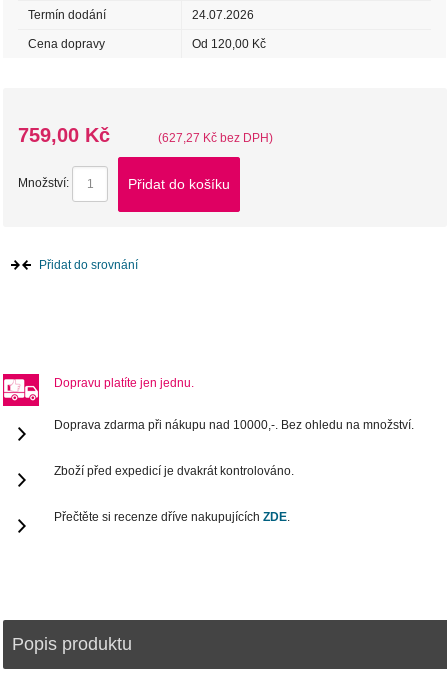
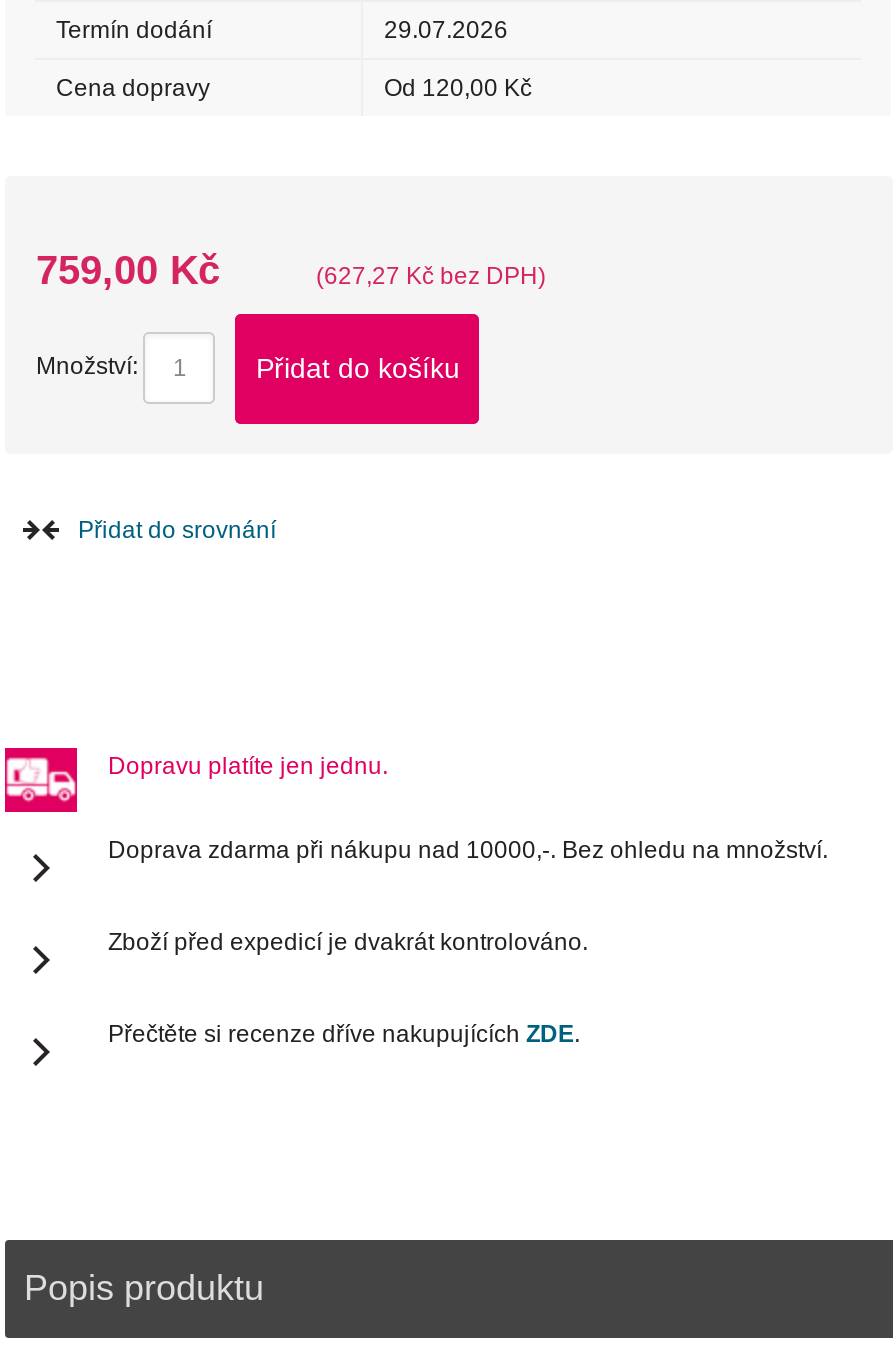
[192,8,254,22] 24.07.2026 -> [384,17,508,45] 29.07.2026

